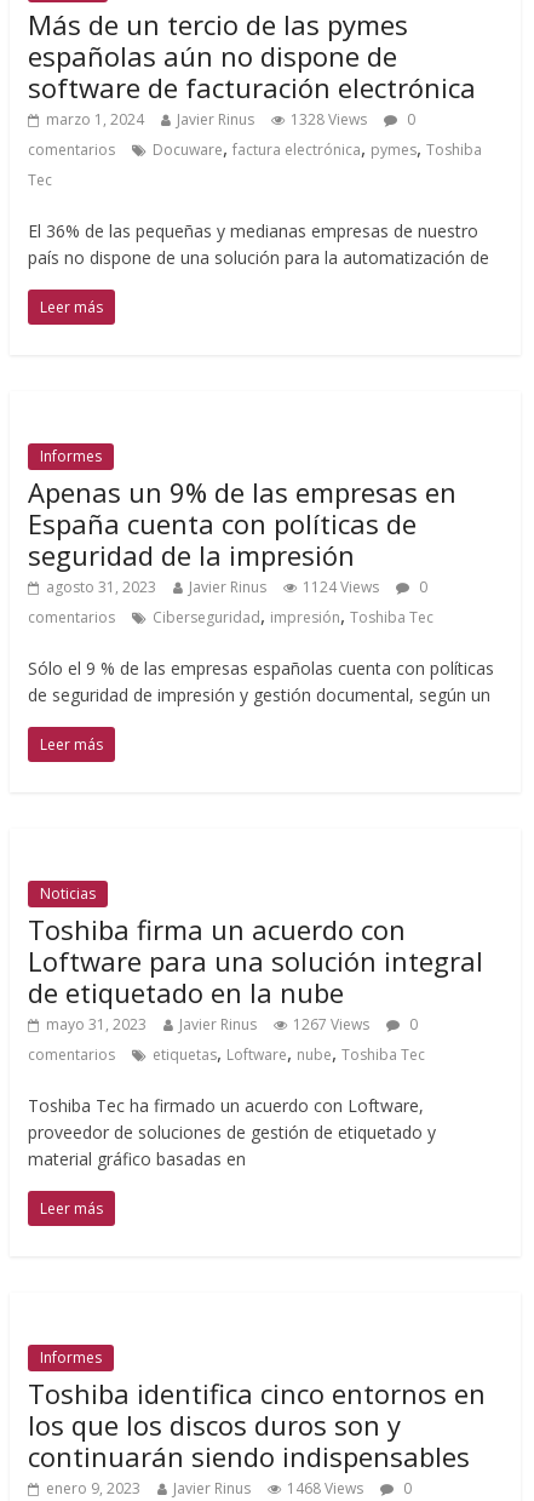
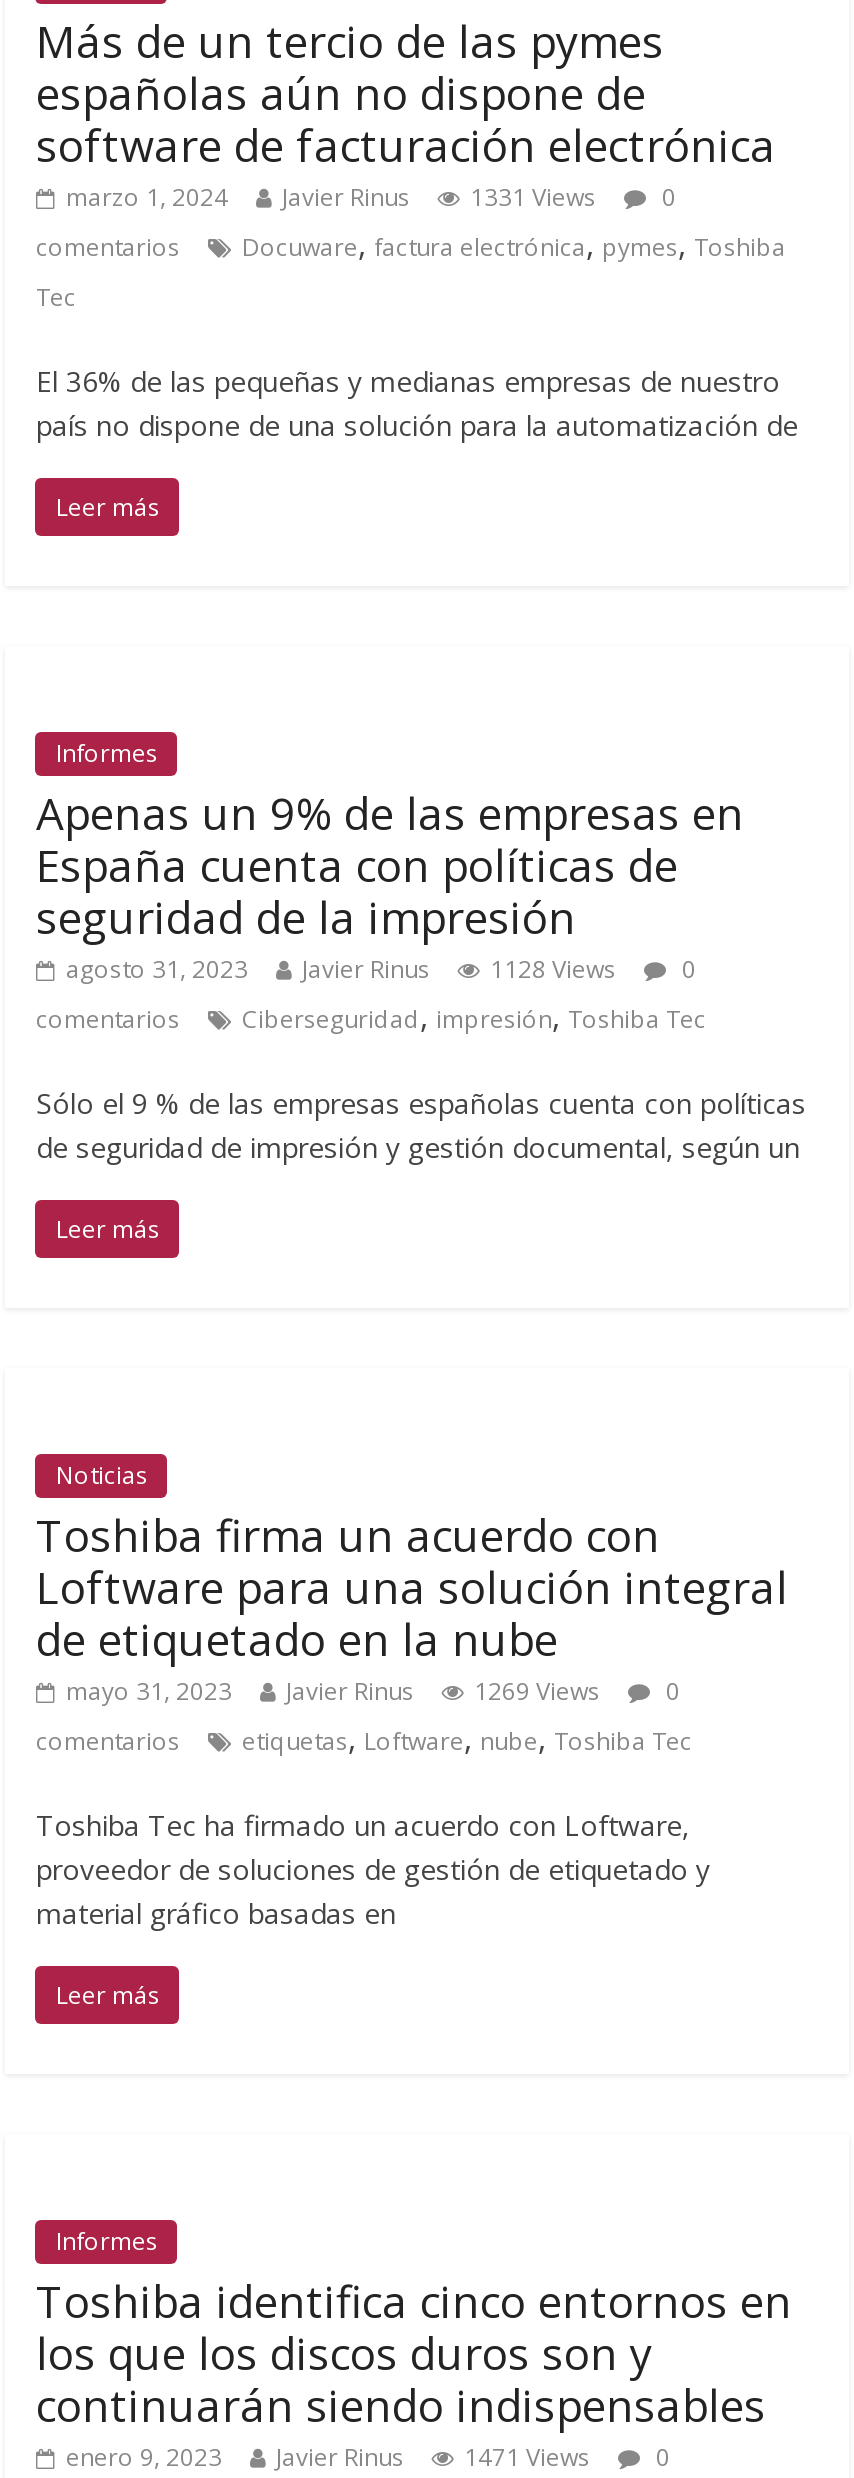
[46,109,416,129] marzo 1, 2024 Javier Rinus 1328 Views 0 -> [66,180,676,214] marzo 1, 2024 Javier Rinus 1331 Views 0
[46,576,428,597] agosto 31, 2023 Javier Rinus 1124 Views 0 -> [66,952,696,986] agosto 31, 2023 Javier Rinus 1128 Views 0
[46,1014,418,1034] mayo 31, 2023 Javier Rinus 1267 Views 0 -> [66,1674,680,1708] mayo 31, 2023 Javier Rinus 1269 Views 0
[46,1478,412,1498] enero 9, 2023 Javier Rinus 1468 Views 0 -> [66,2440,670,2474] enero 9, 2023 Javier Rinus 1471 Views 0

